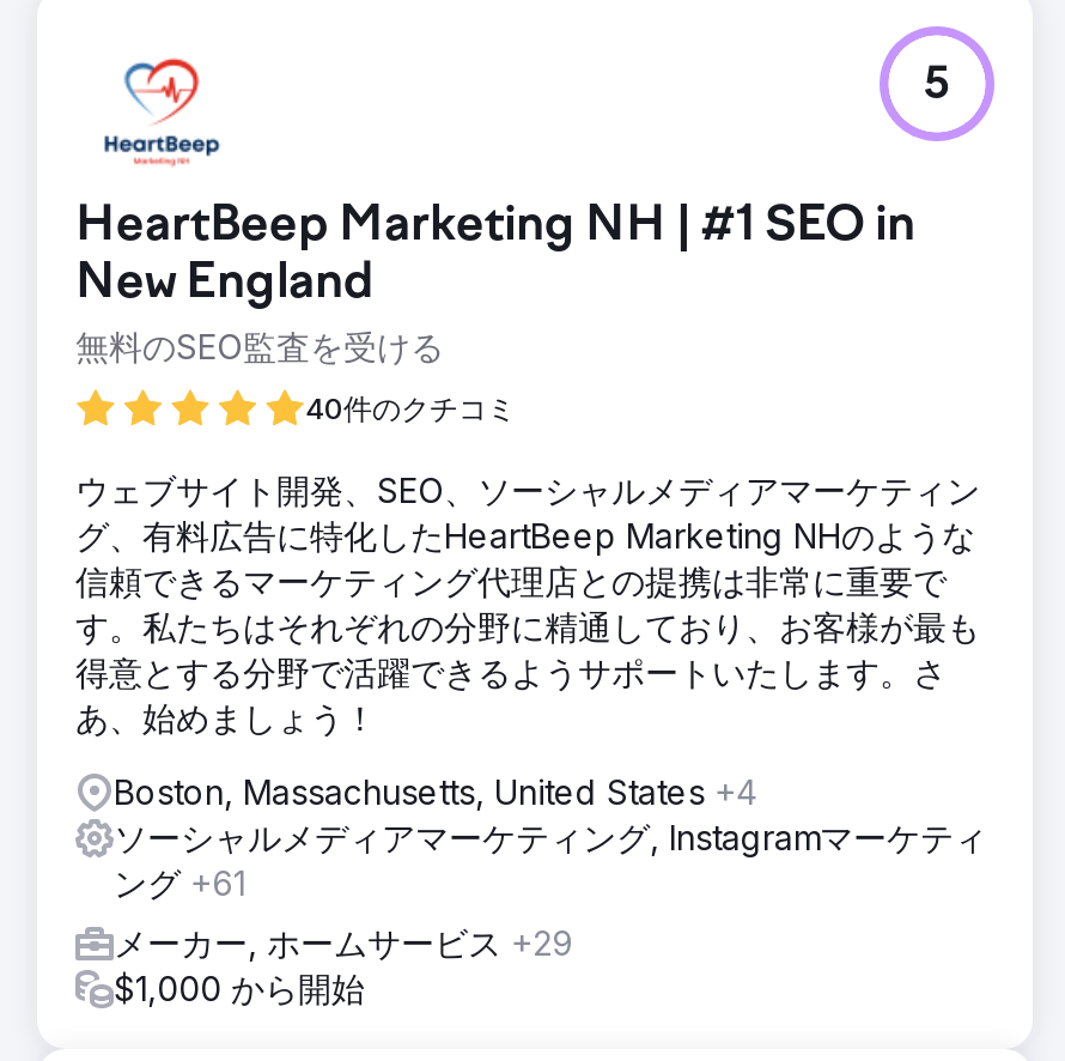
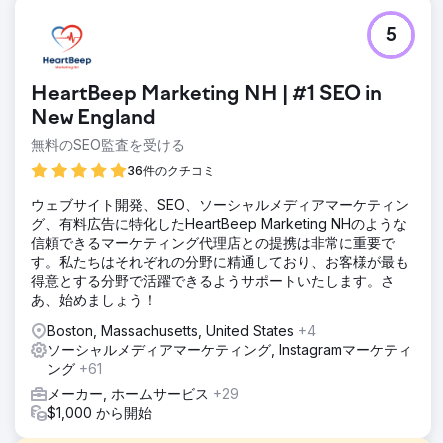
[305,389,516,425] 40件のクチコミ -> [127,163,215,178] 36件のクチコミ

